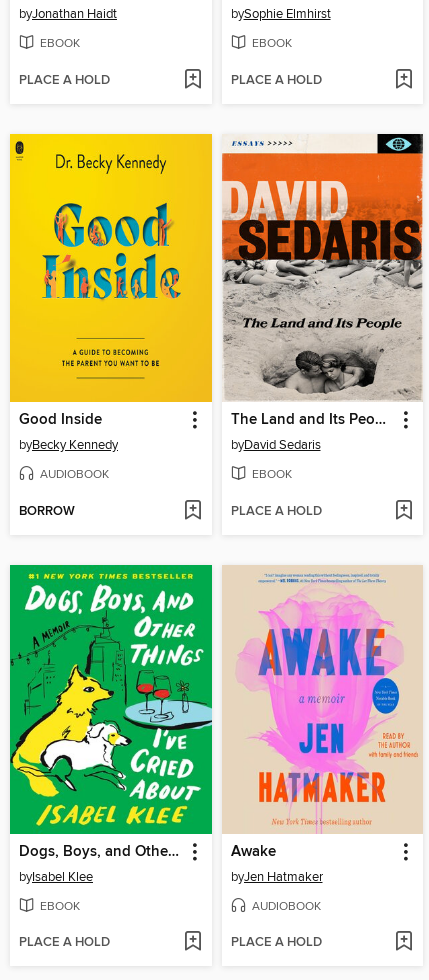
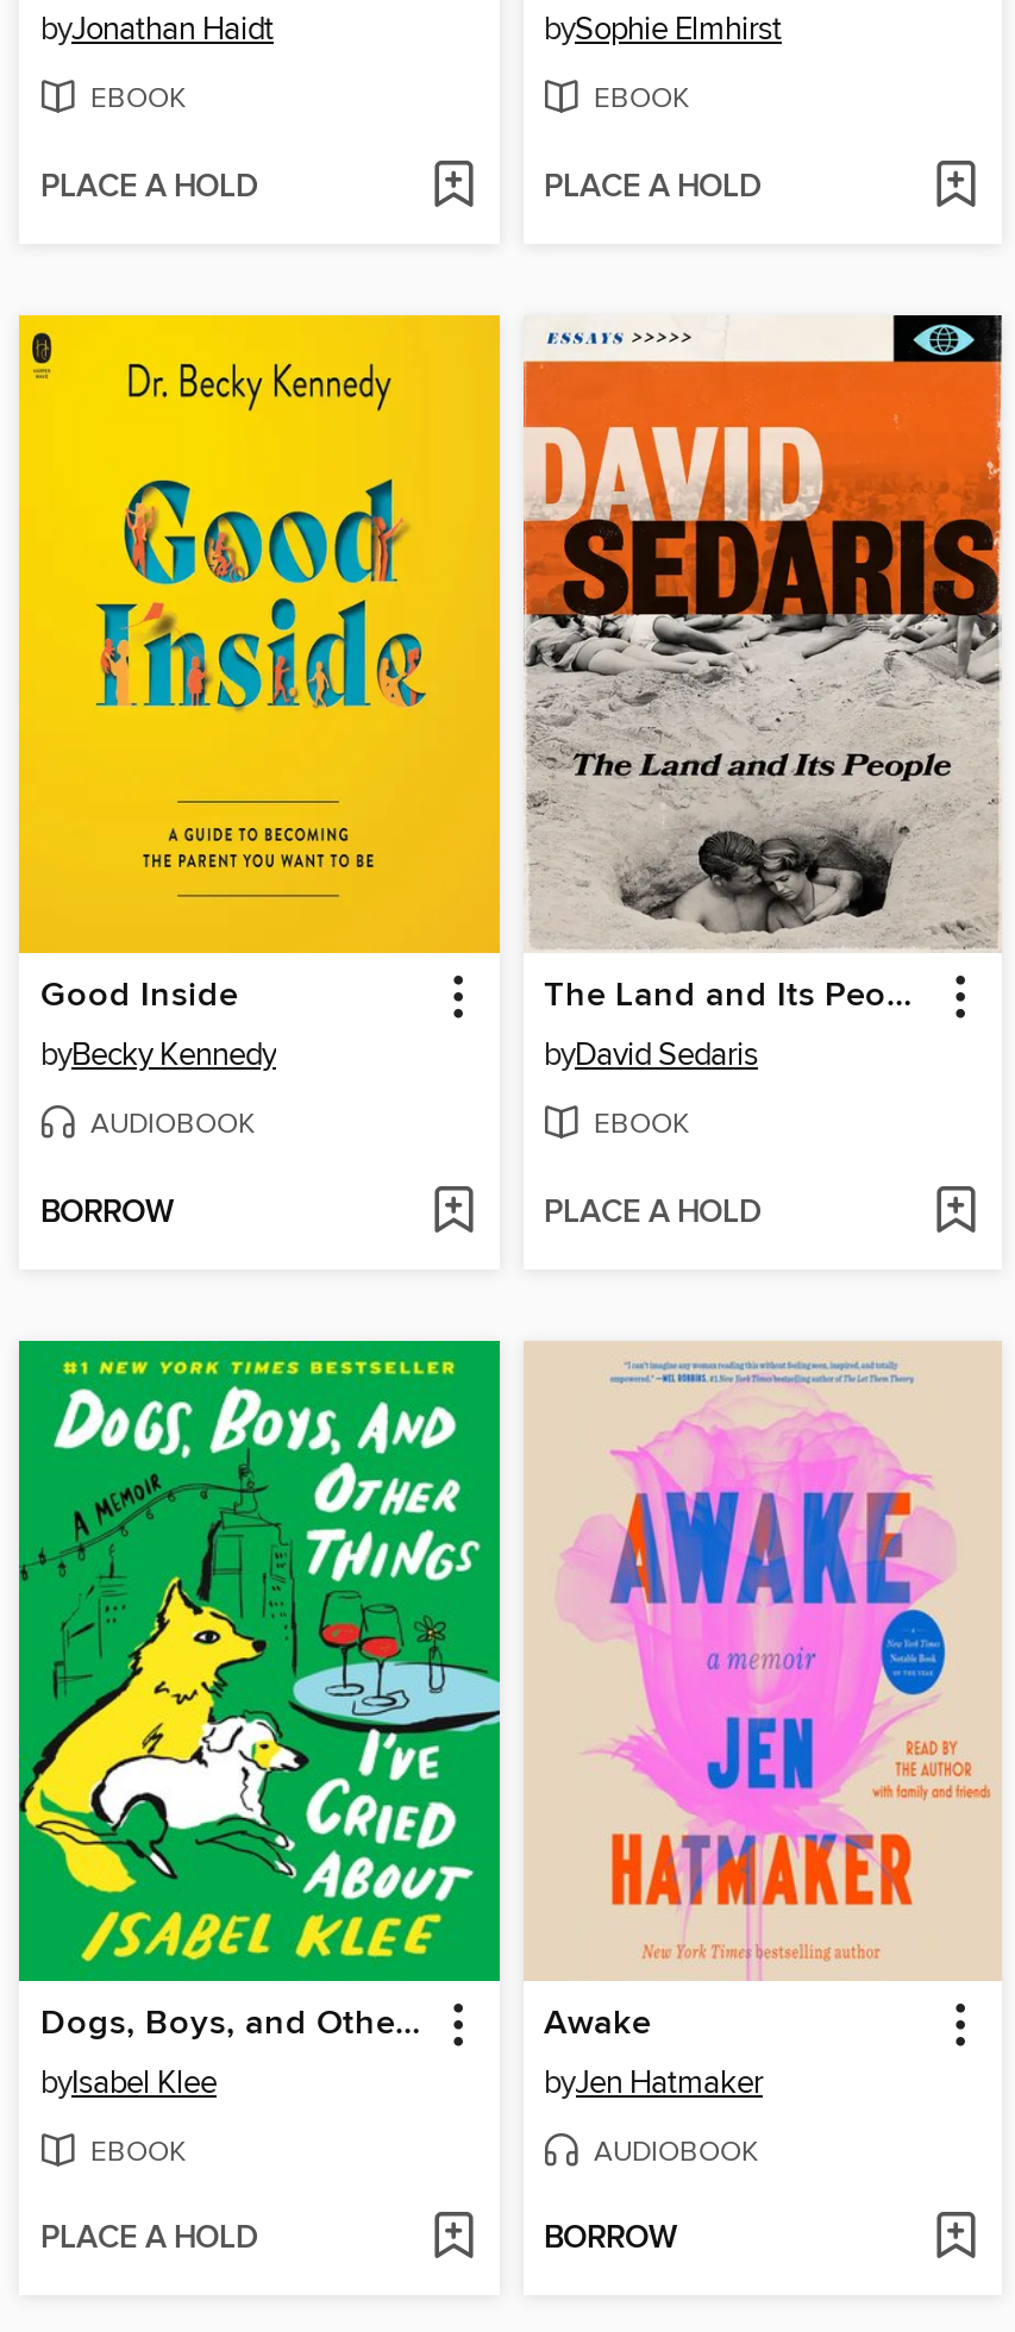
[230,934,321,951] PLACE A HOLD -> [544,2219,677,2260] BORROW

